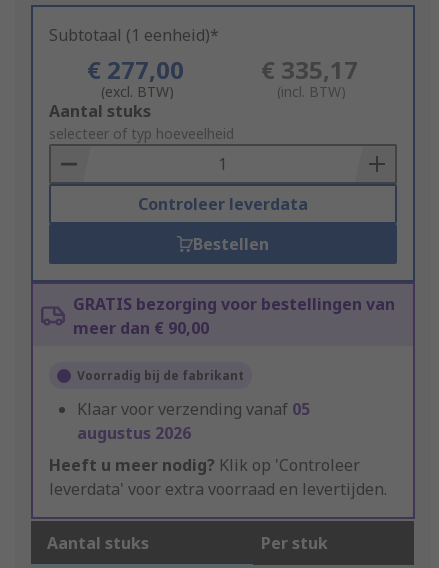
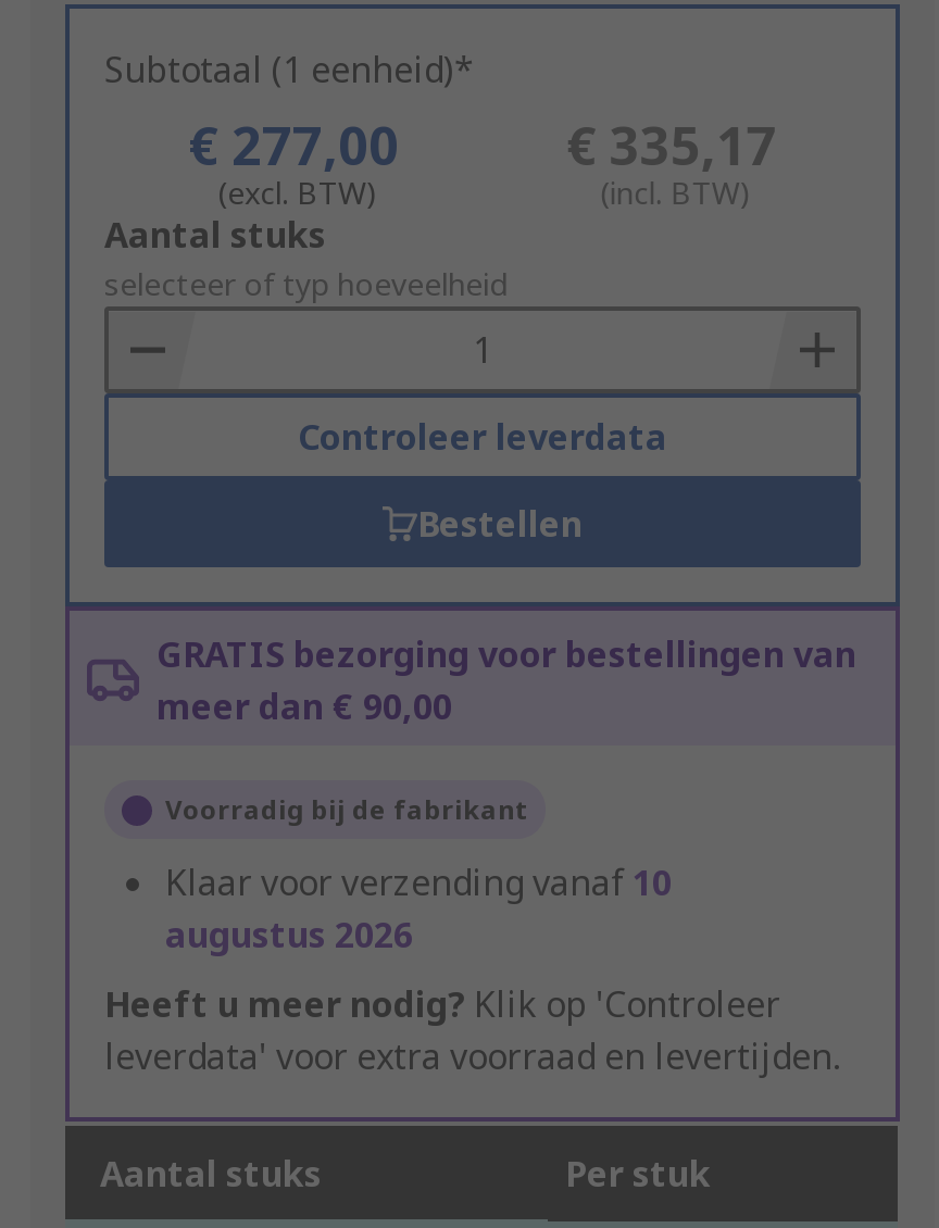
[77,398,310,420] Klaar voor verzending vanaf 05 -> [165,860,672,907] Klaar voor verzending vanaf 10

